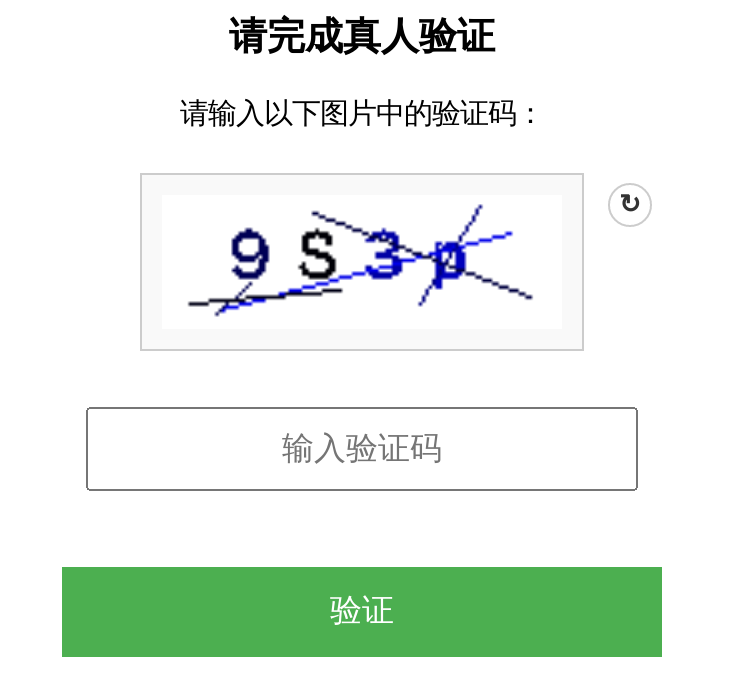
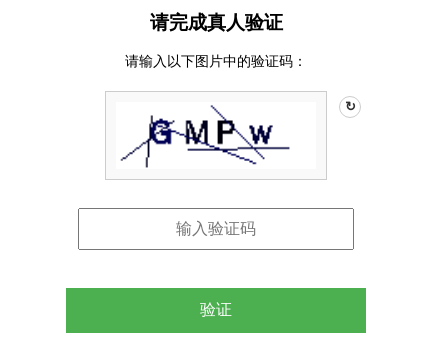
[172,203,534,325] [image] -> [120,104,301,168] [image]

